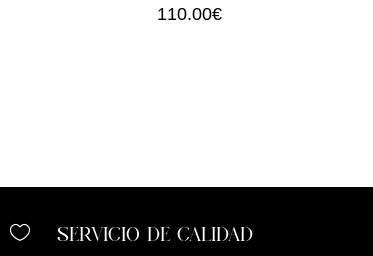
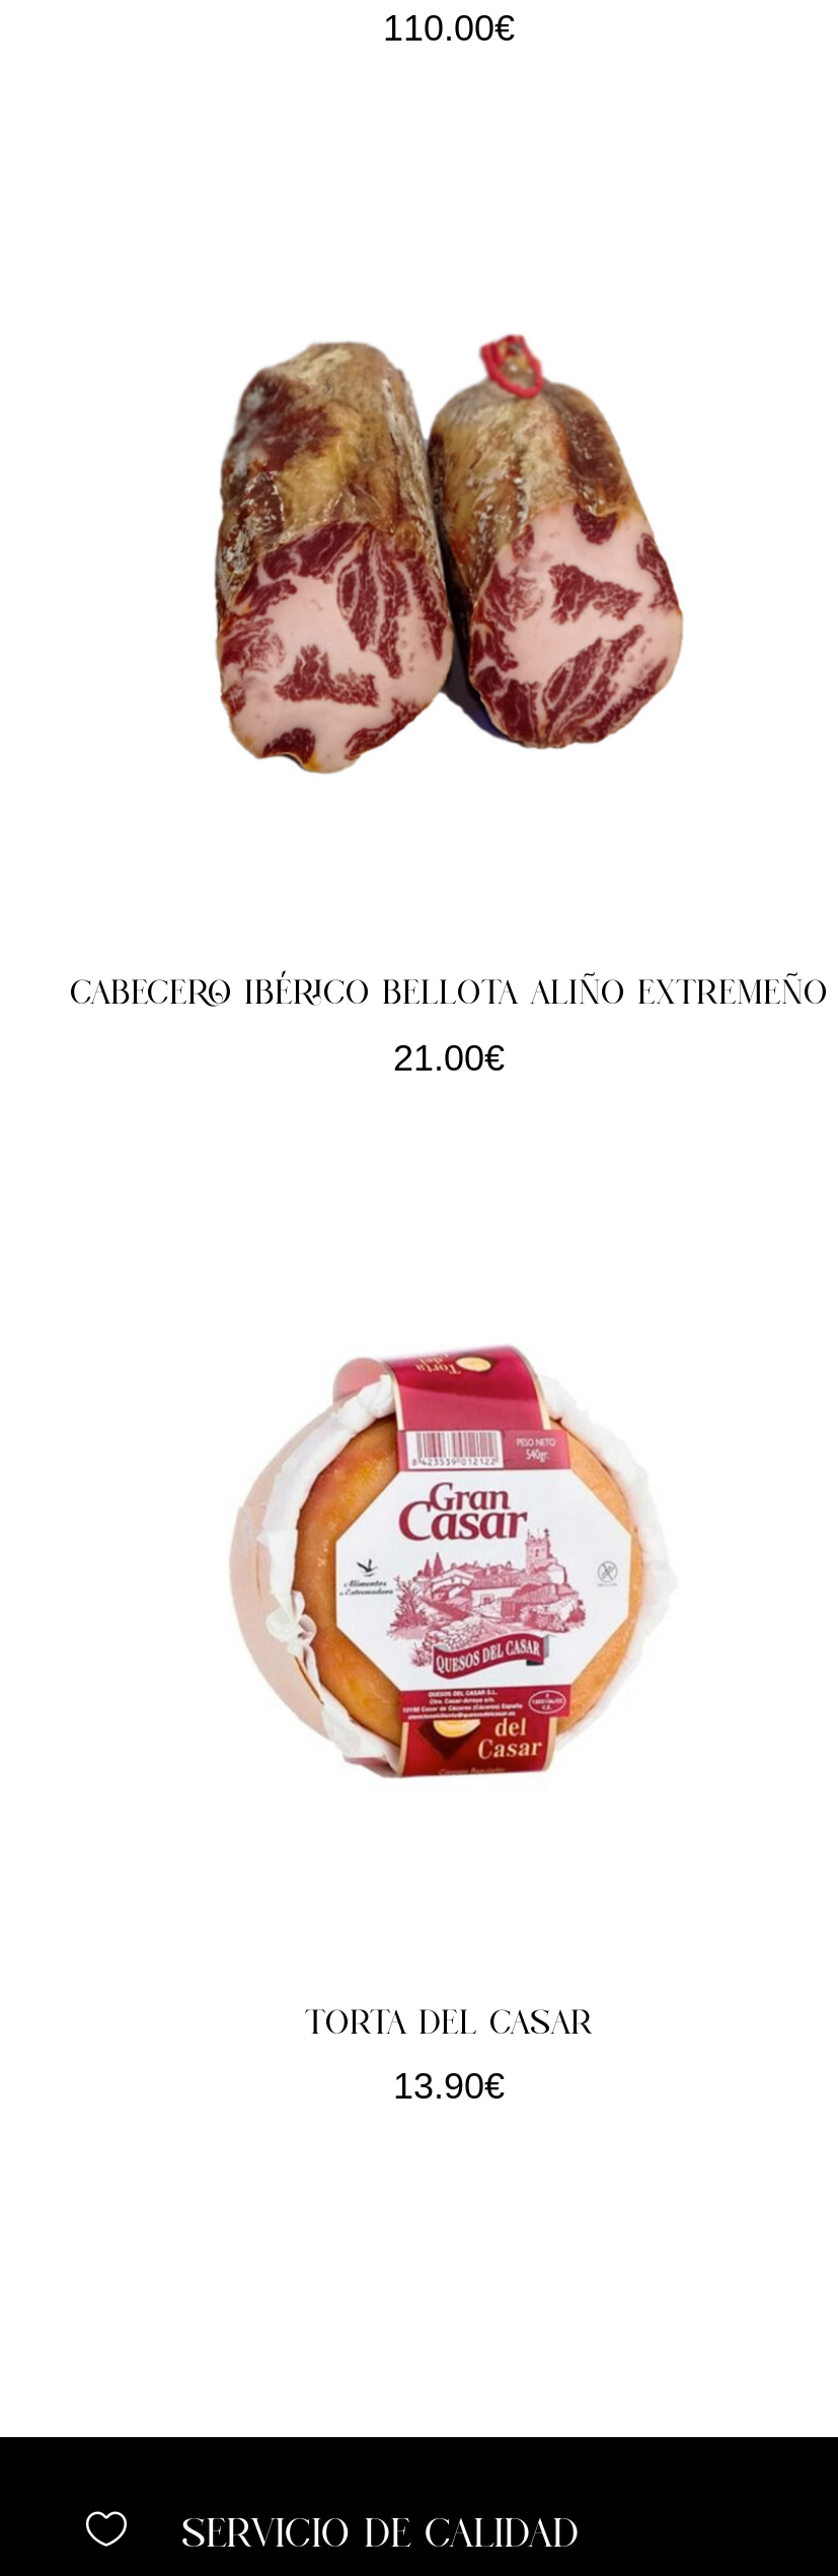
none -> [70,966,828,1078] CABECERO IBÉRICO BELLOTA ALIÑO EXTREMEÑO | 21.00€
none -> [212,333,684,775] [image]
none -> [230,1344,656,1780] [image]
none -> [305,1995,593,2107] TORTA DEL CASAR | 13.90€

